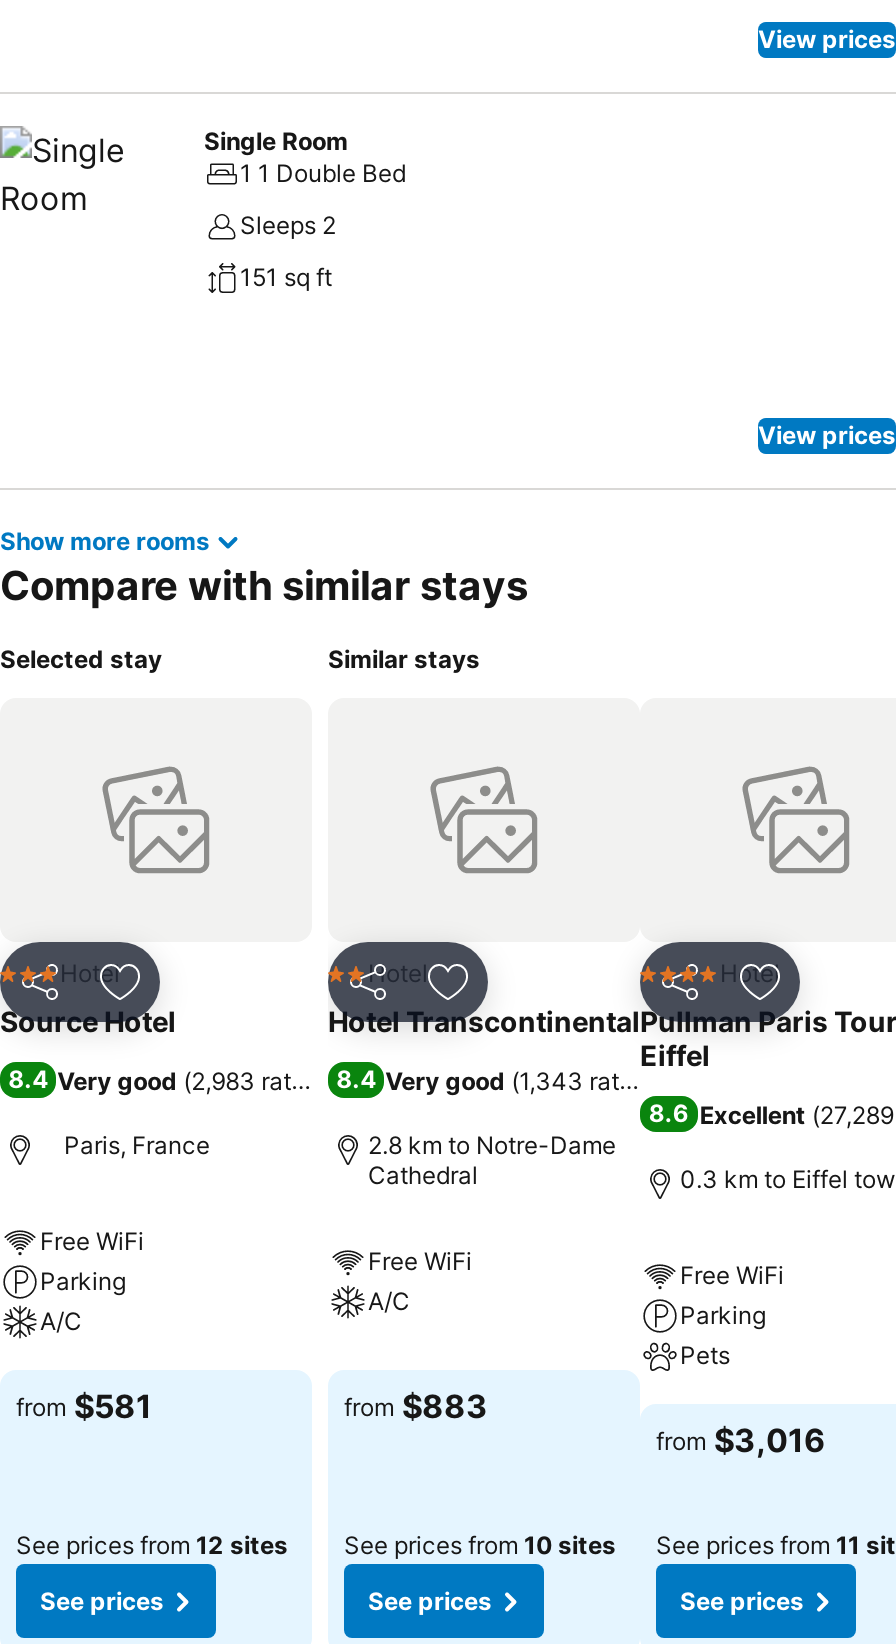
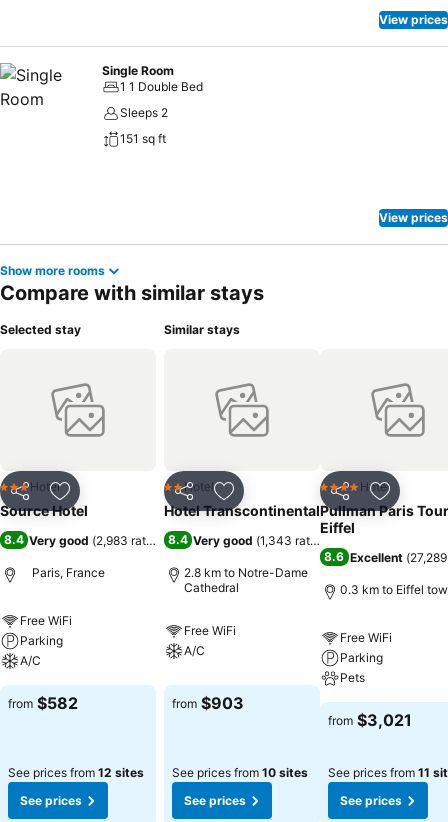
[16,1386,152,1426] from $581 -> [8,693,78,713] from $582
[344,1386,488,1426] from $883 -> [172,693,244,713] from $903
[656,1420,826,1460] from $3,016 -> [328,710,412,730] from $3,021

